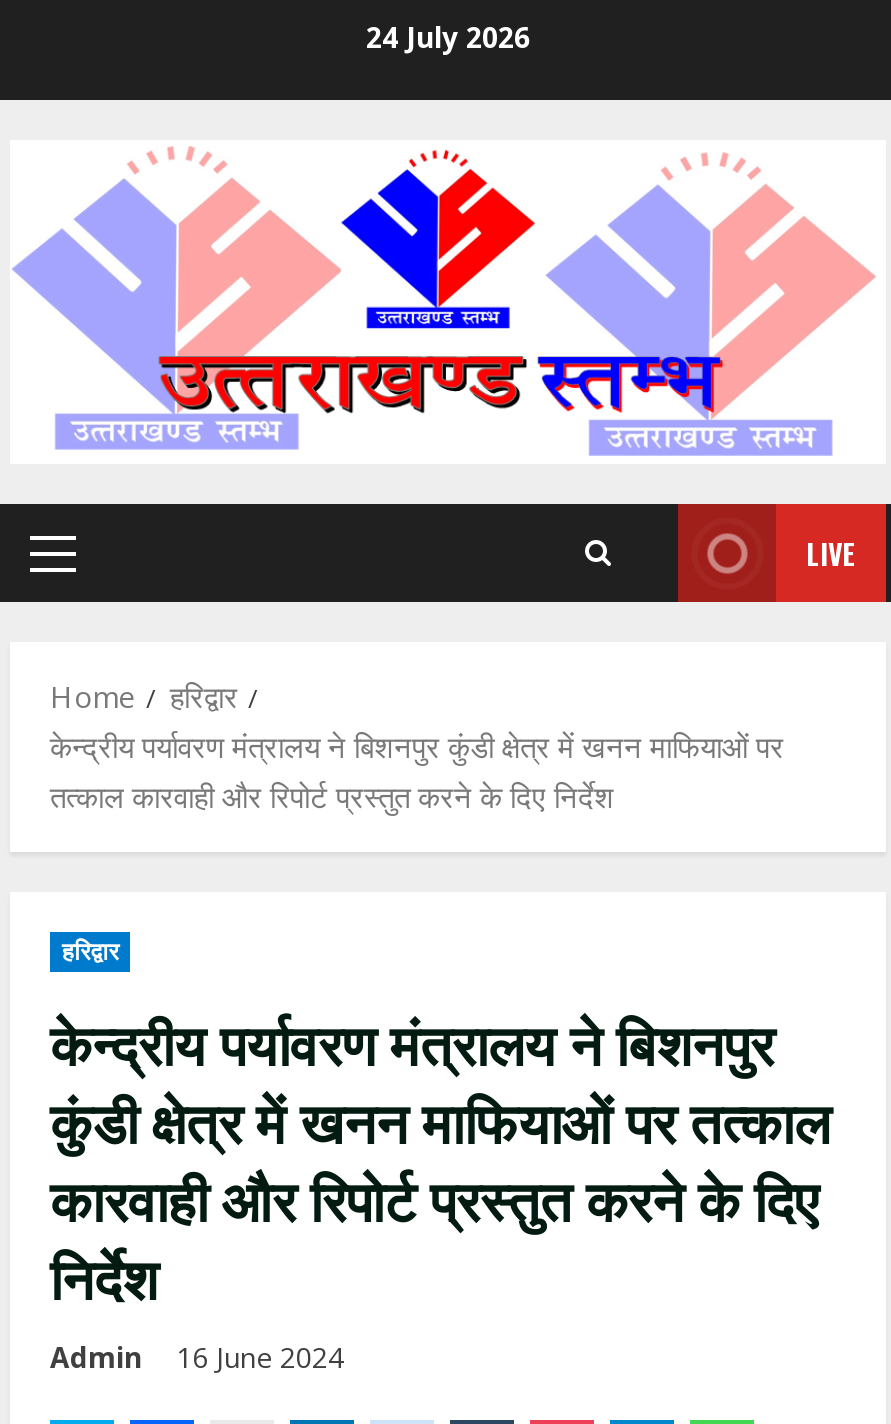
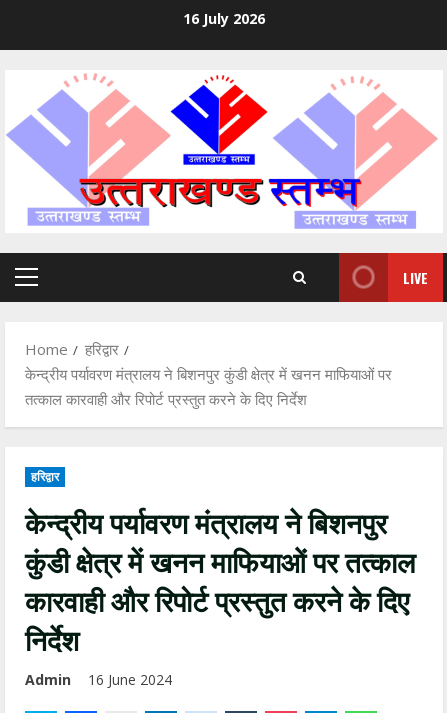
[366,17,530,55] 24 July 2026 -> [183,8,265,27] 16 July 2026

